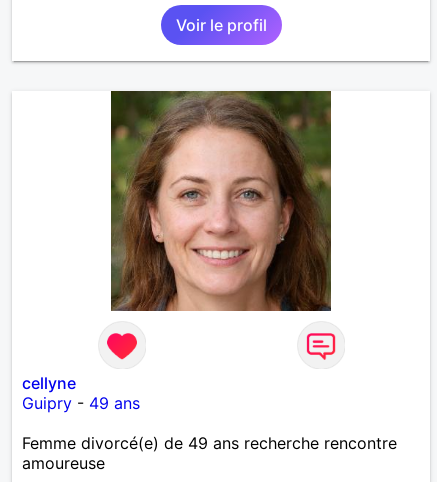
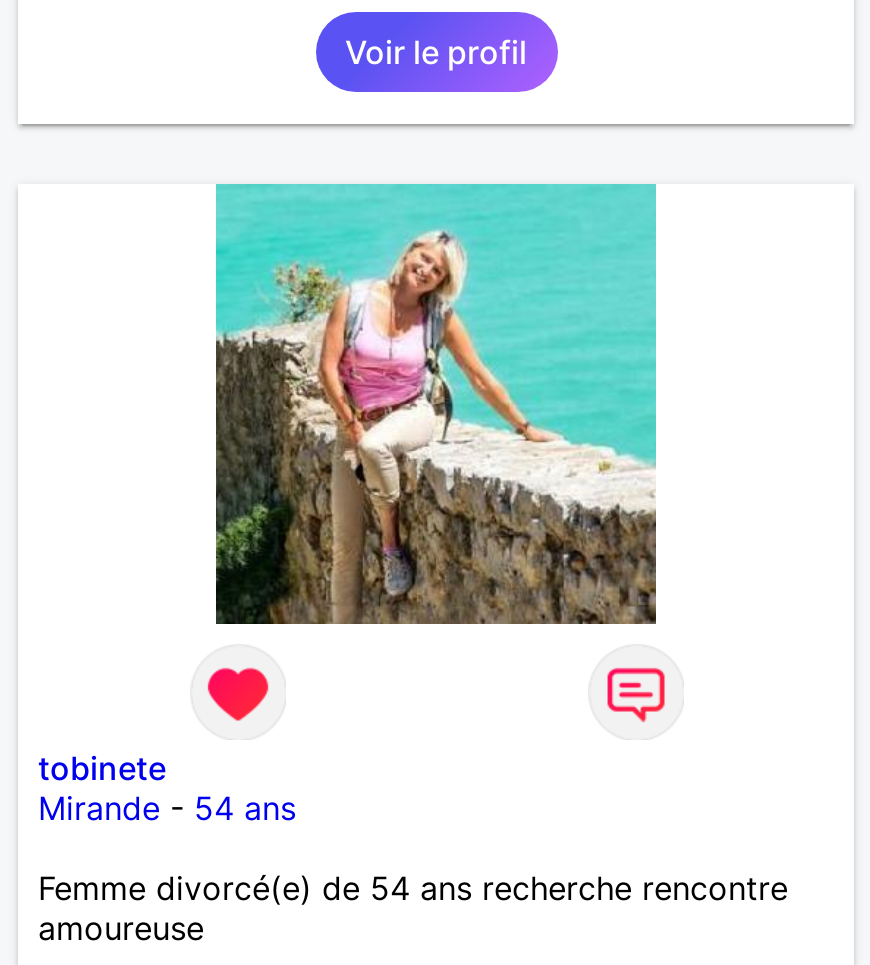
[110,90,332,312] [image] -> [214,182,658,626] [image]
[22,373,140,413] cellyne | Guipry - 49 ans -> [38,748,296,828] tobinete | Mirande - 54 ans
[22,433,397,453] Femme divorcé(e) de 49 ans recherche rencontre -> [38,868,788,908] Femme divorcé(e) de 54 ans recherche rencontre

